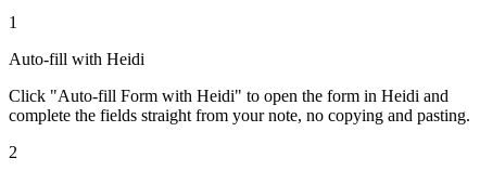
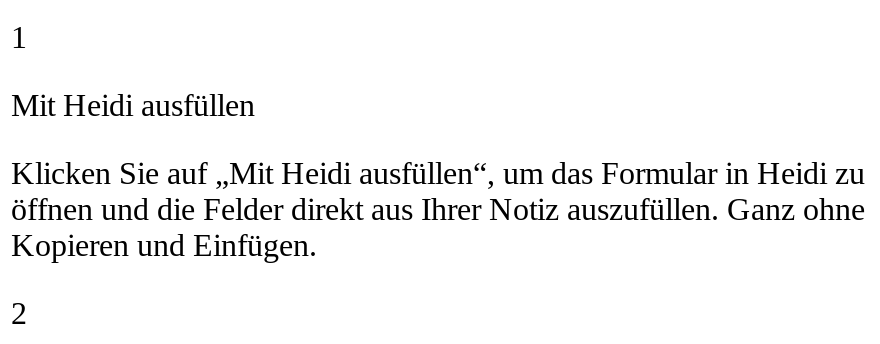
[9,50,144,69] Auto-fill with Heidi -> [11,89,255,123] Mit Heidi ausfüllen
[9,87,470,125] Click "Auto-fill Form with Heidi" to open the form in Heidi and | complete the fields straight from your note, no copying and pasting. -> [11,157,865,263] Klicken Sie auf „Mit Heidi ausfüllen“, um das Formular in Heidi zu | öffnen und die Felder direkt aus Ihrer Notiz auszufüllen. Ganz ohne | Kopieren und Einfügen.

